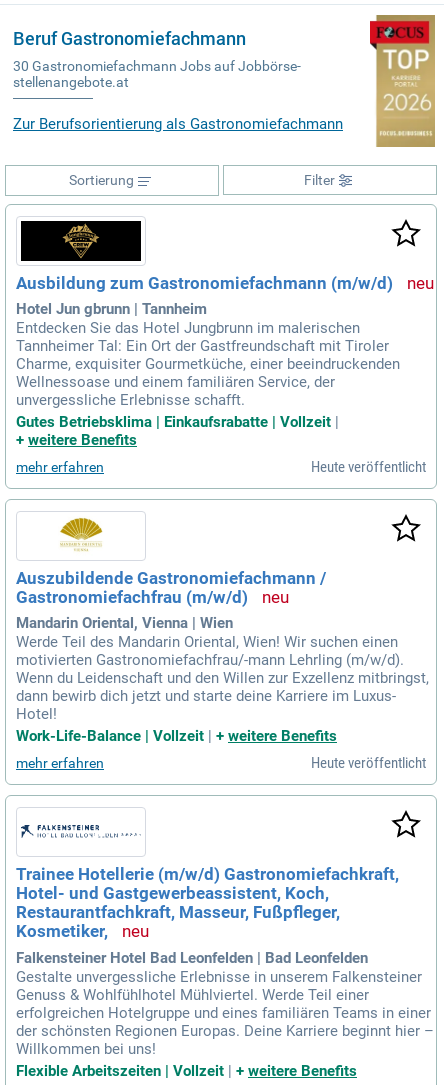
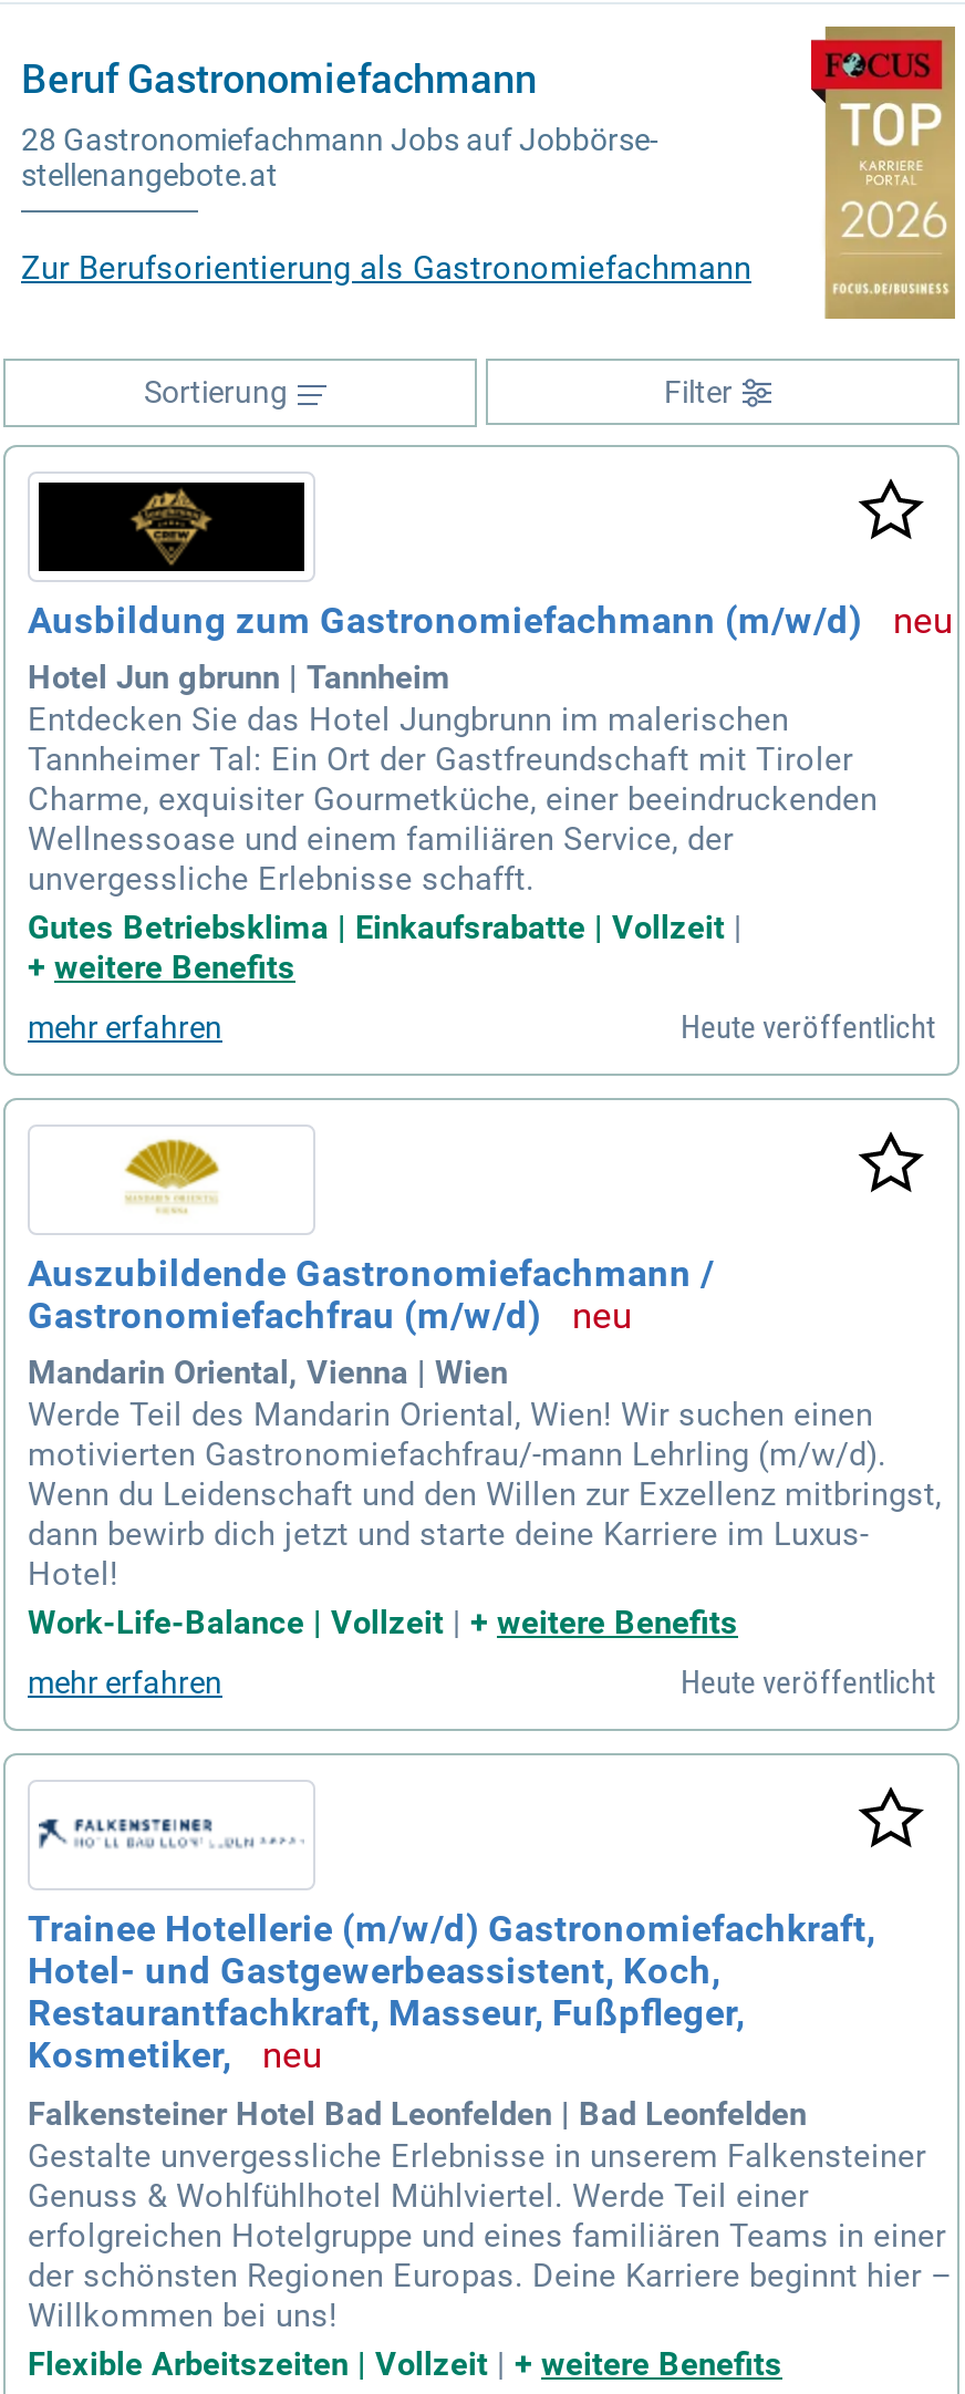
[13,58,301,74] 30 Gastronomiefachmann Jobs auf Jobbörse- -> [21,122,658,157] 28 Gastronomiefachmann Jobs auf Jobbörse-

